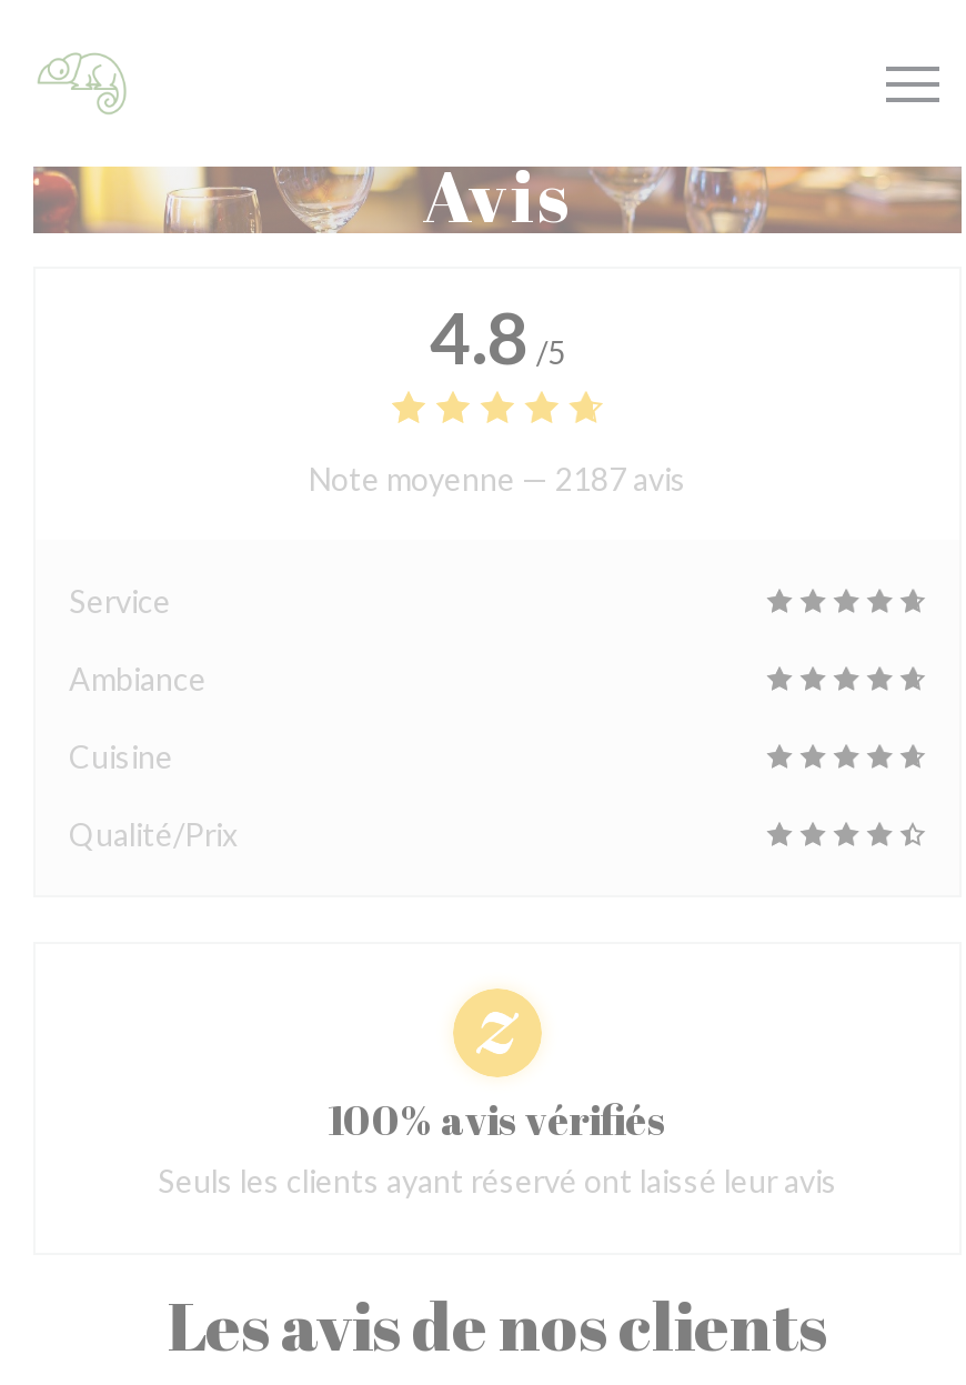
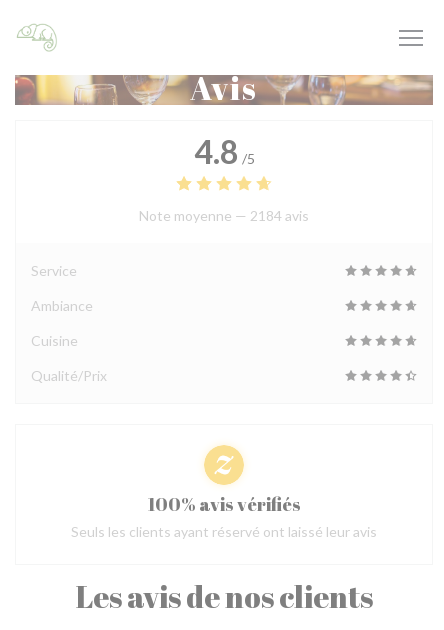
[309,460,686,498] Note moyenne — 2187 avis -> [139,207,309,224] Note moyenne — 2184 avis

